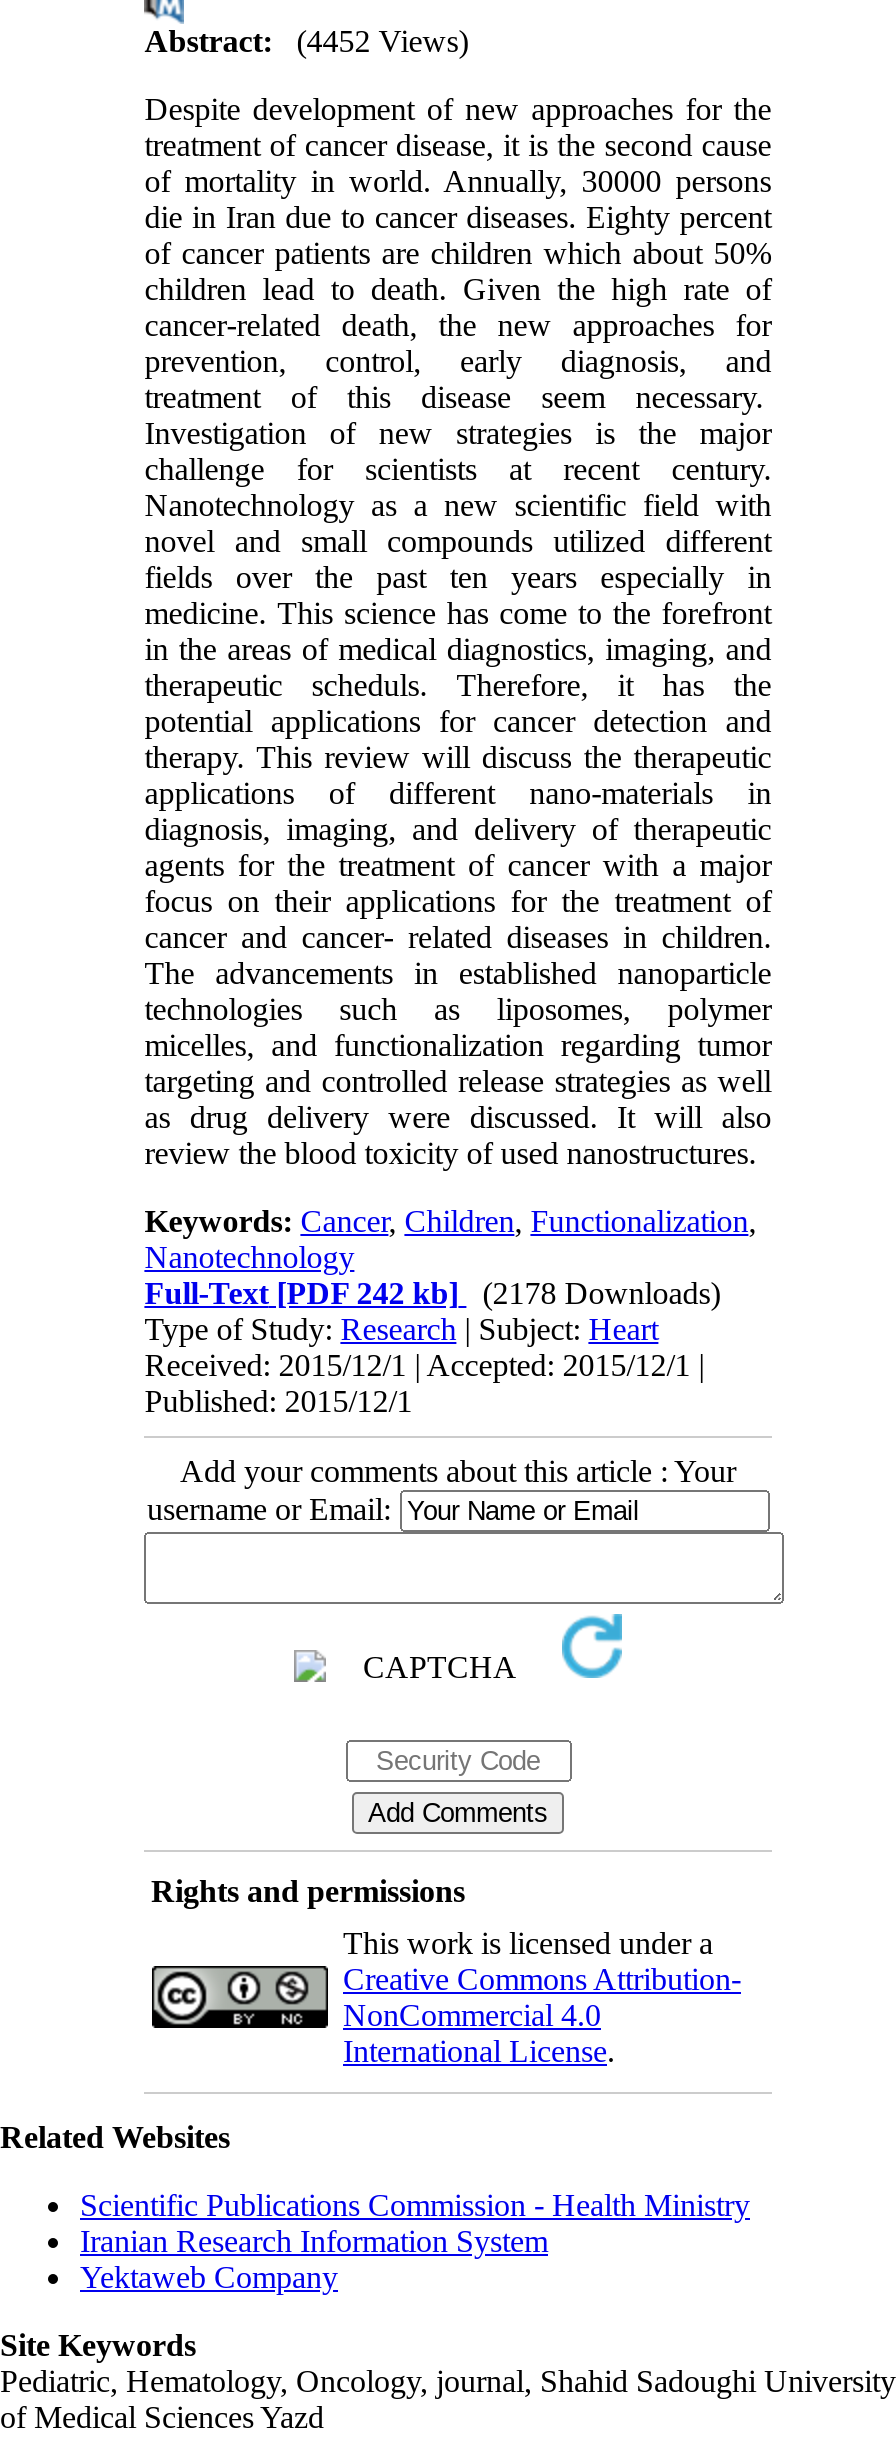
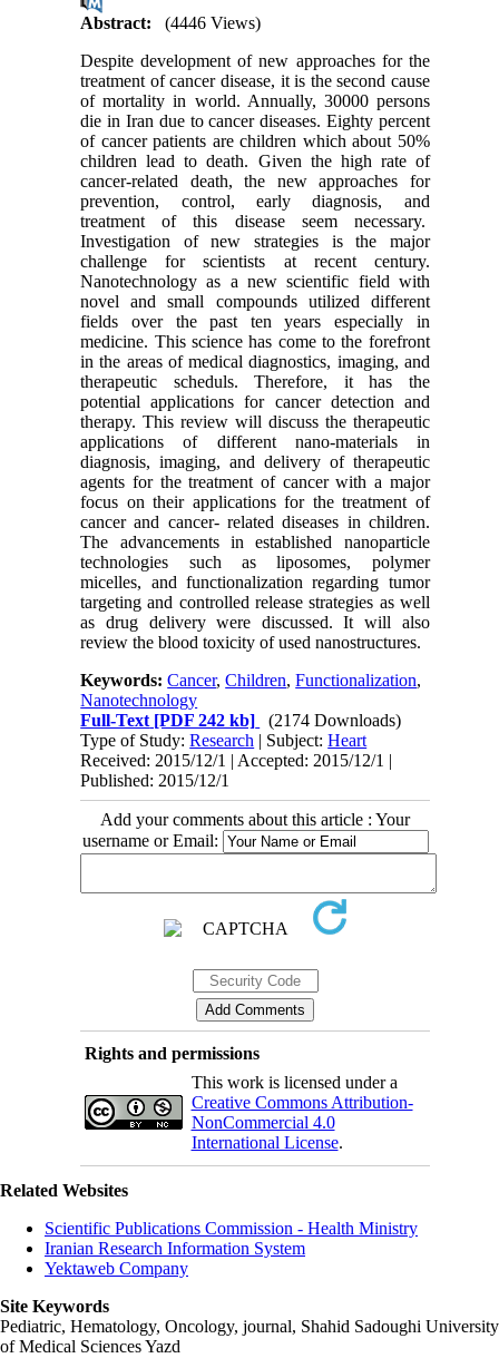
[144,24,468,58] Abstract: (4452 Views) -> [80,13,261,32] Abstract: (4446 Views)
[144,1276,720,1310] Full-Text [PDF 242 kb] (2178 Downloads) -> [80,711,401,730] Full-Text [PDF 242 kb] (2174 Downloads)

